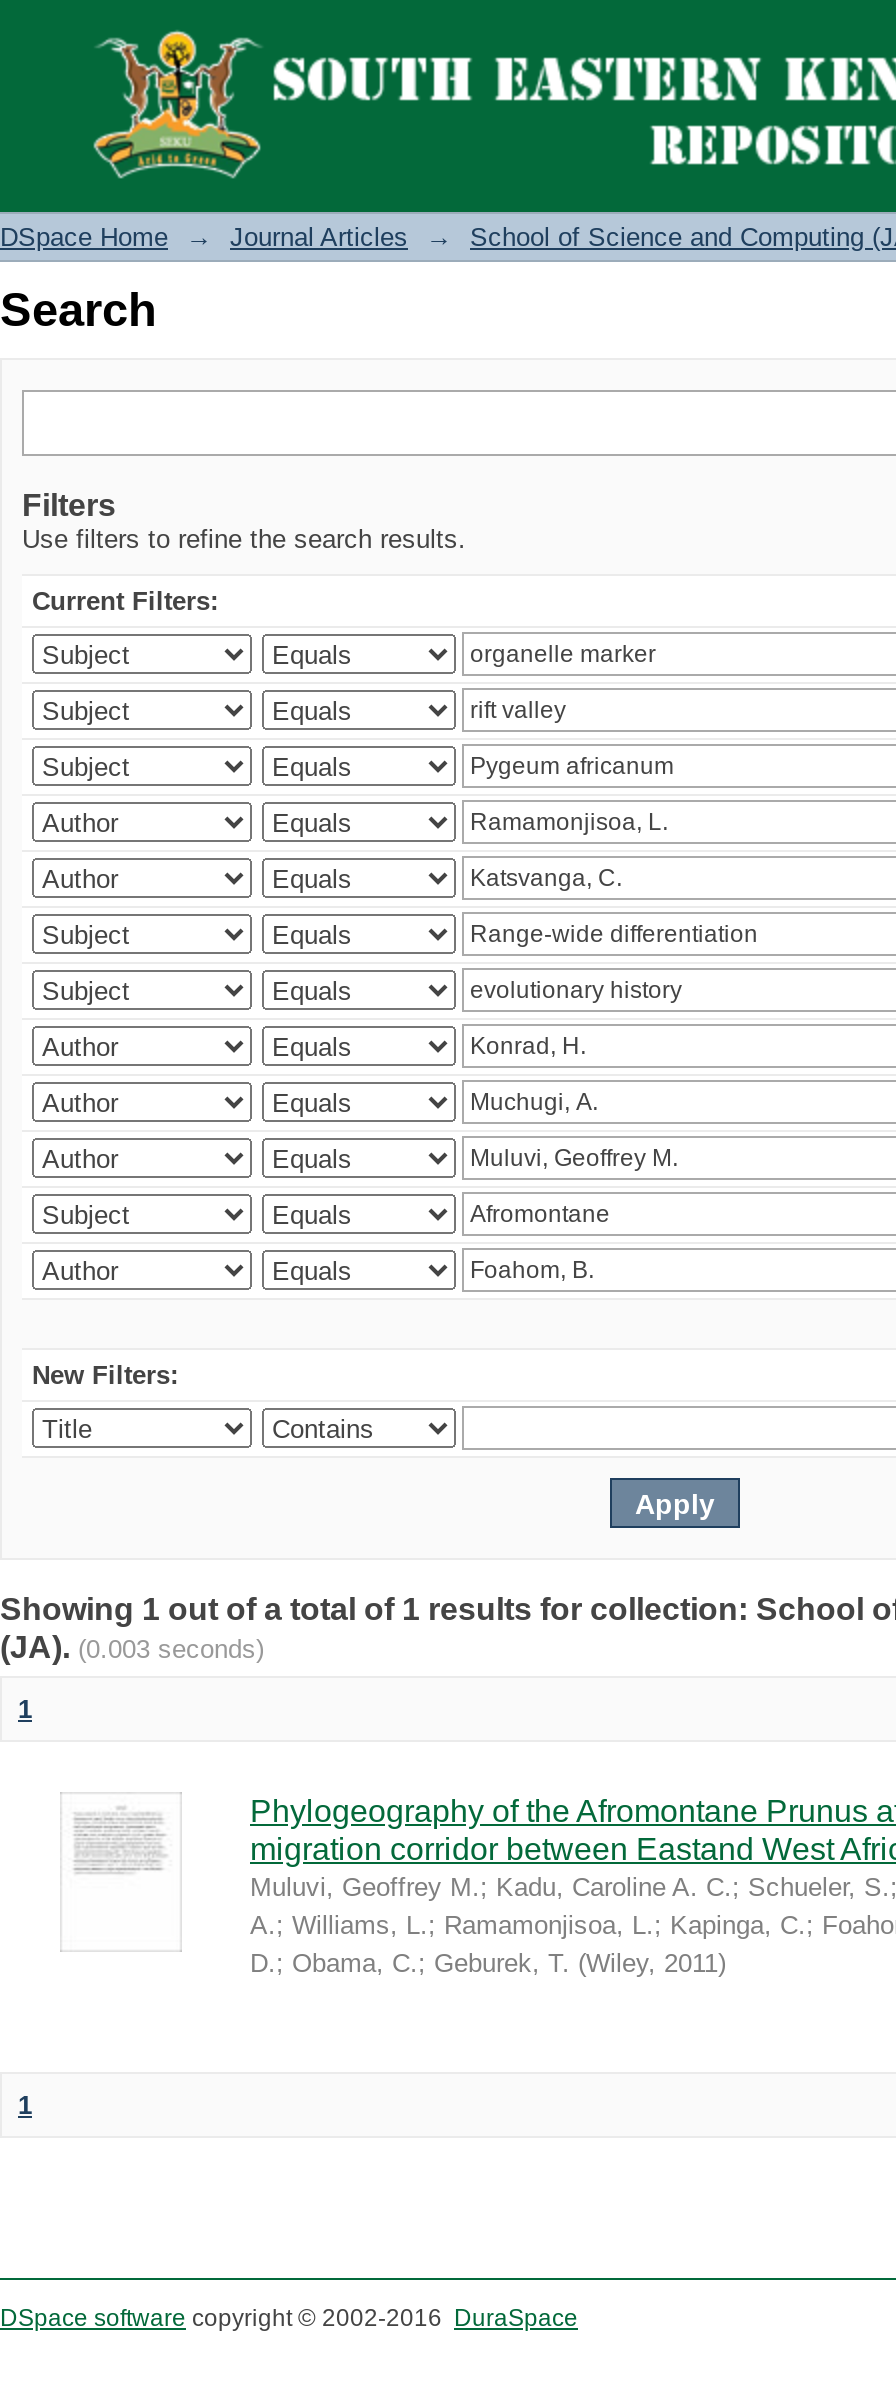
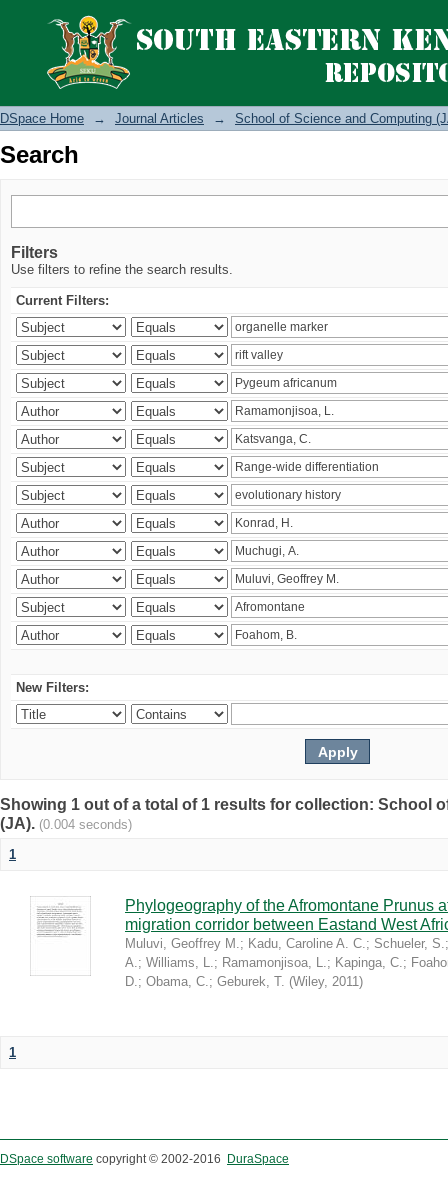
[0,1630,264,1664] (JA). (0.003 seconds) -> [0,815,132,832] (JA). (0.004 seconds)

